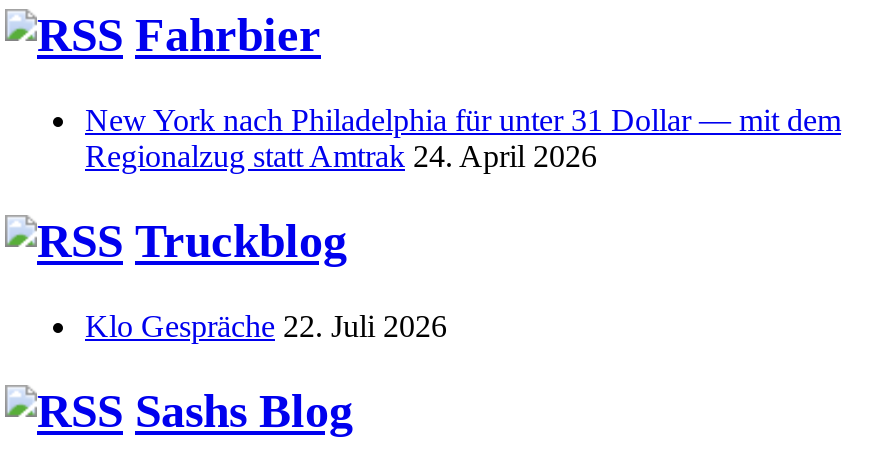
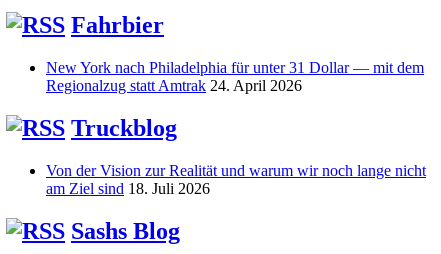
[85,309,447,343] Klo Gespräche 22. Juli 2026 -> [46,162,426,197] Von der Vision zur Realität und warum wir noch lange nicht | am Ziel sind 18. Juli 2026

